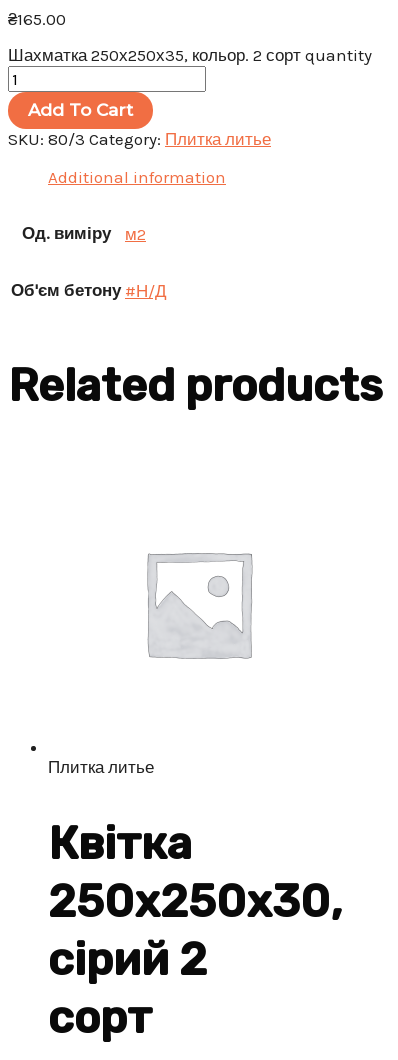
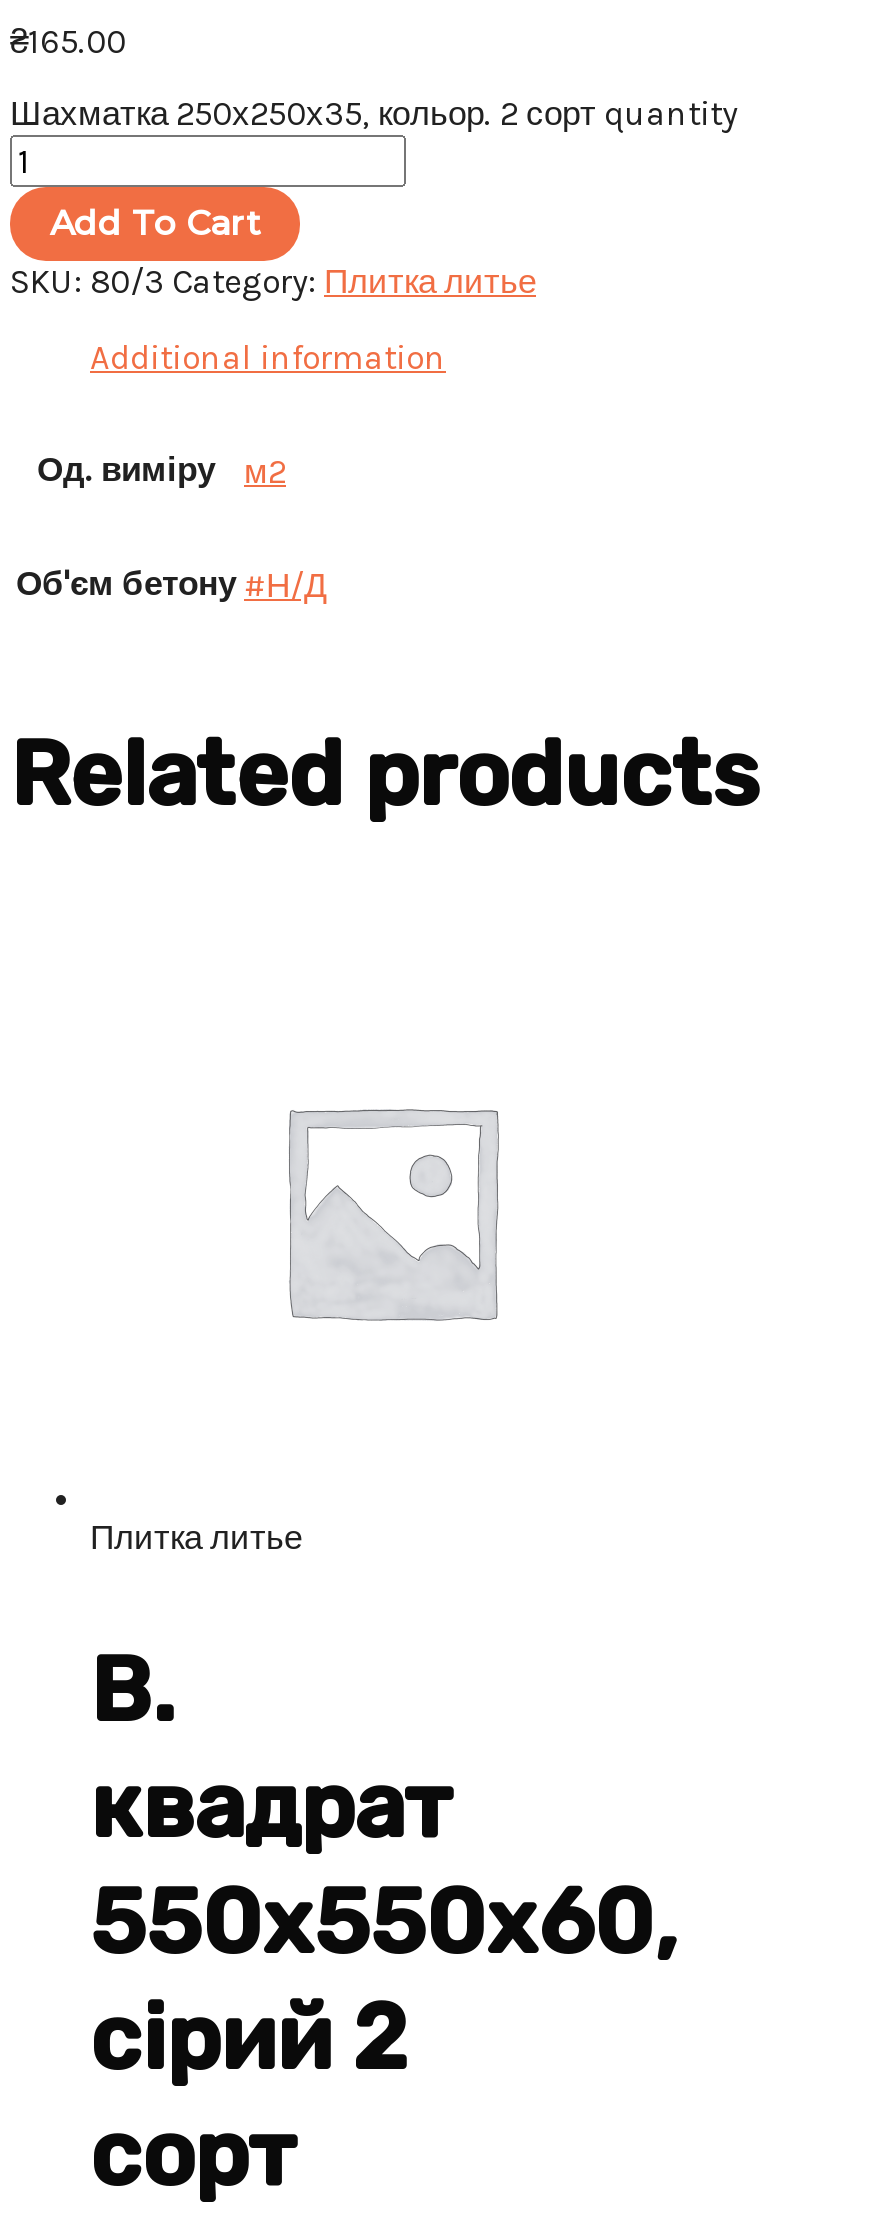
[48,817,342,928] Квітка | 250х250х30, -> [90,1637,678,1975] В. | квадрат | 550х550х60,

